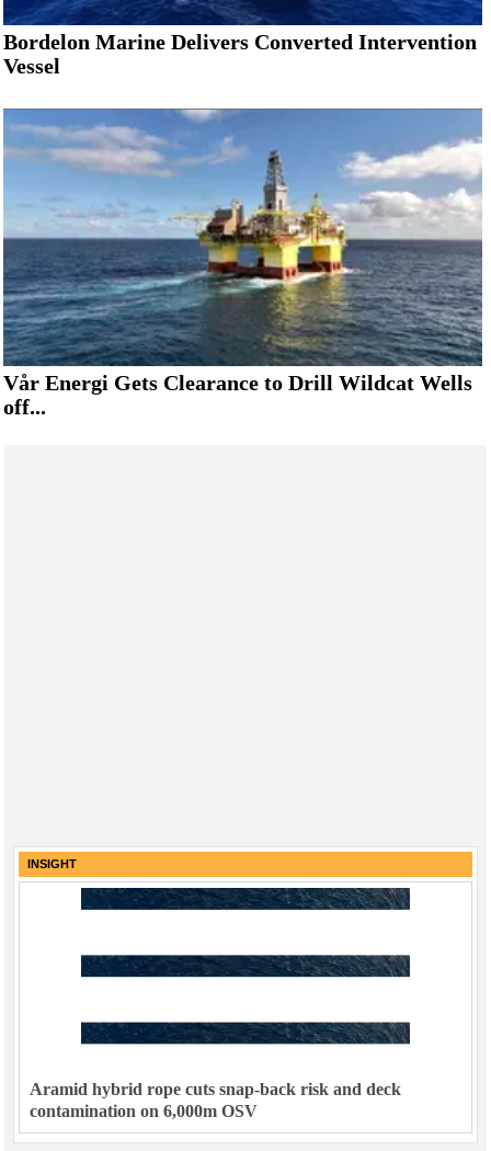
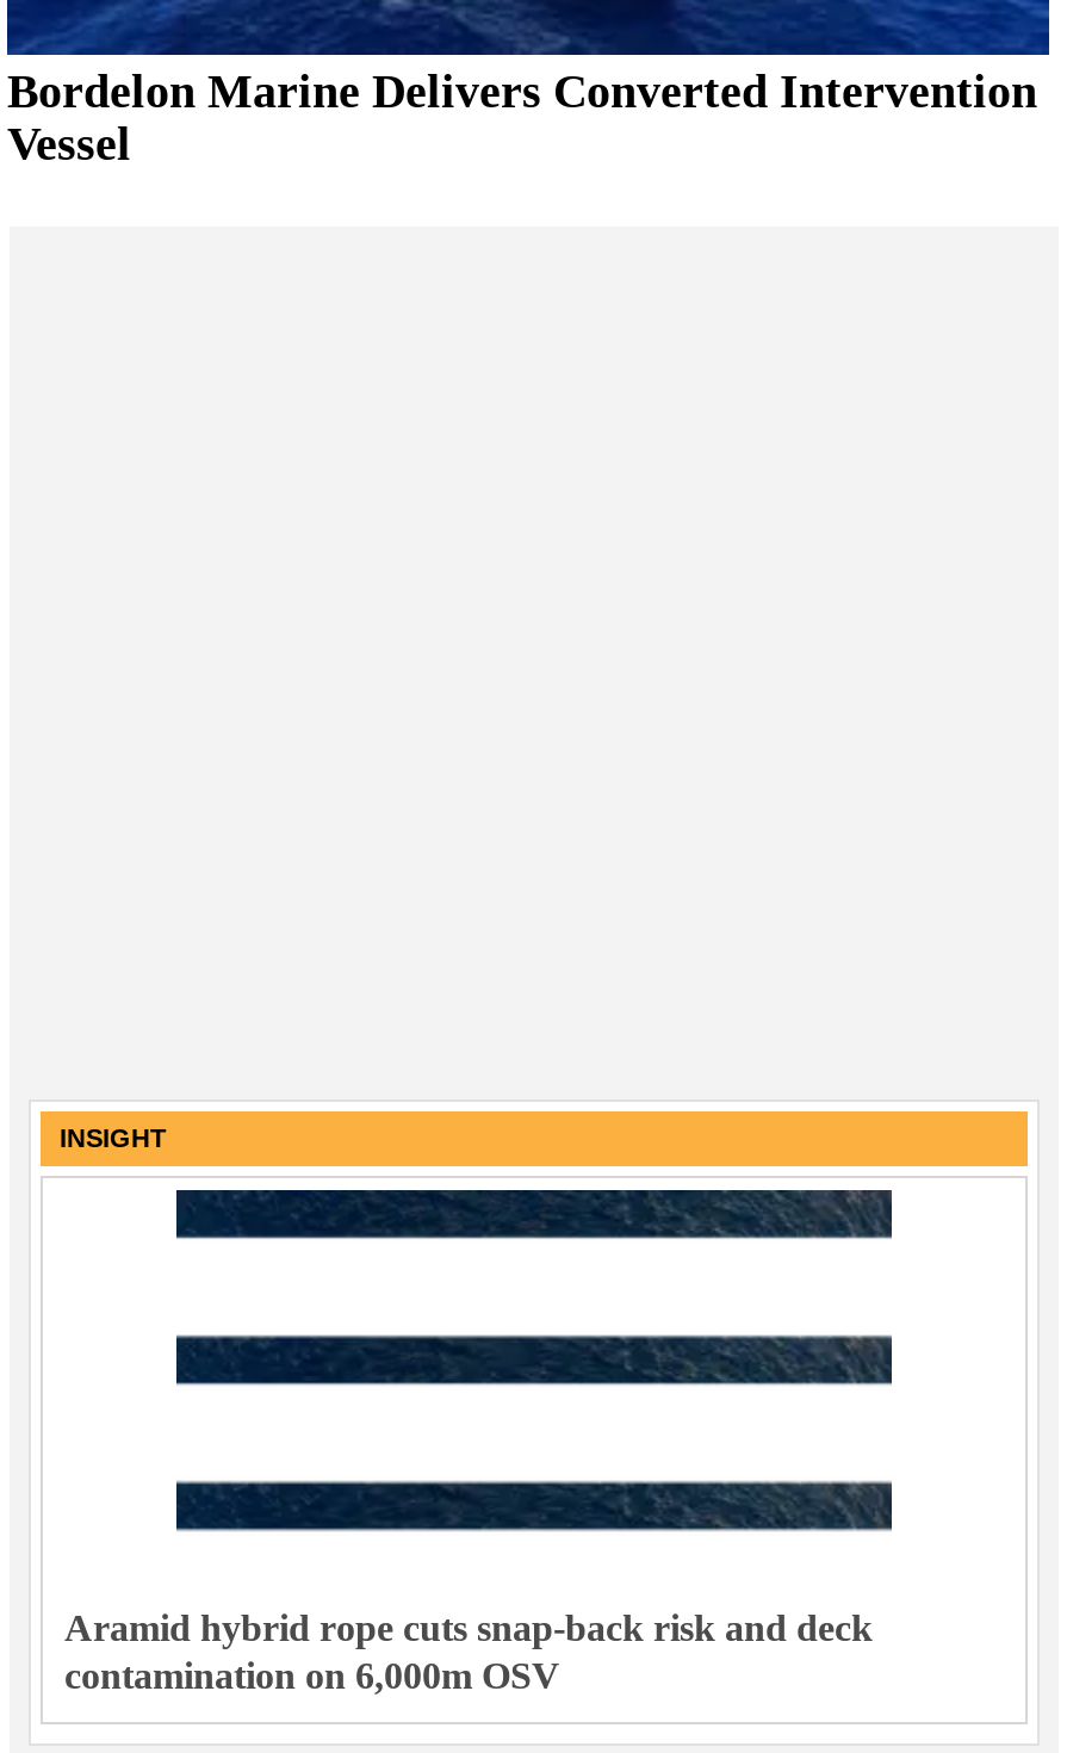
[3,107,483,418] [image] | Vår Energi Gets Clearance to Drill Wildcat Wells | off... -> none

